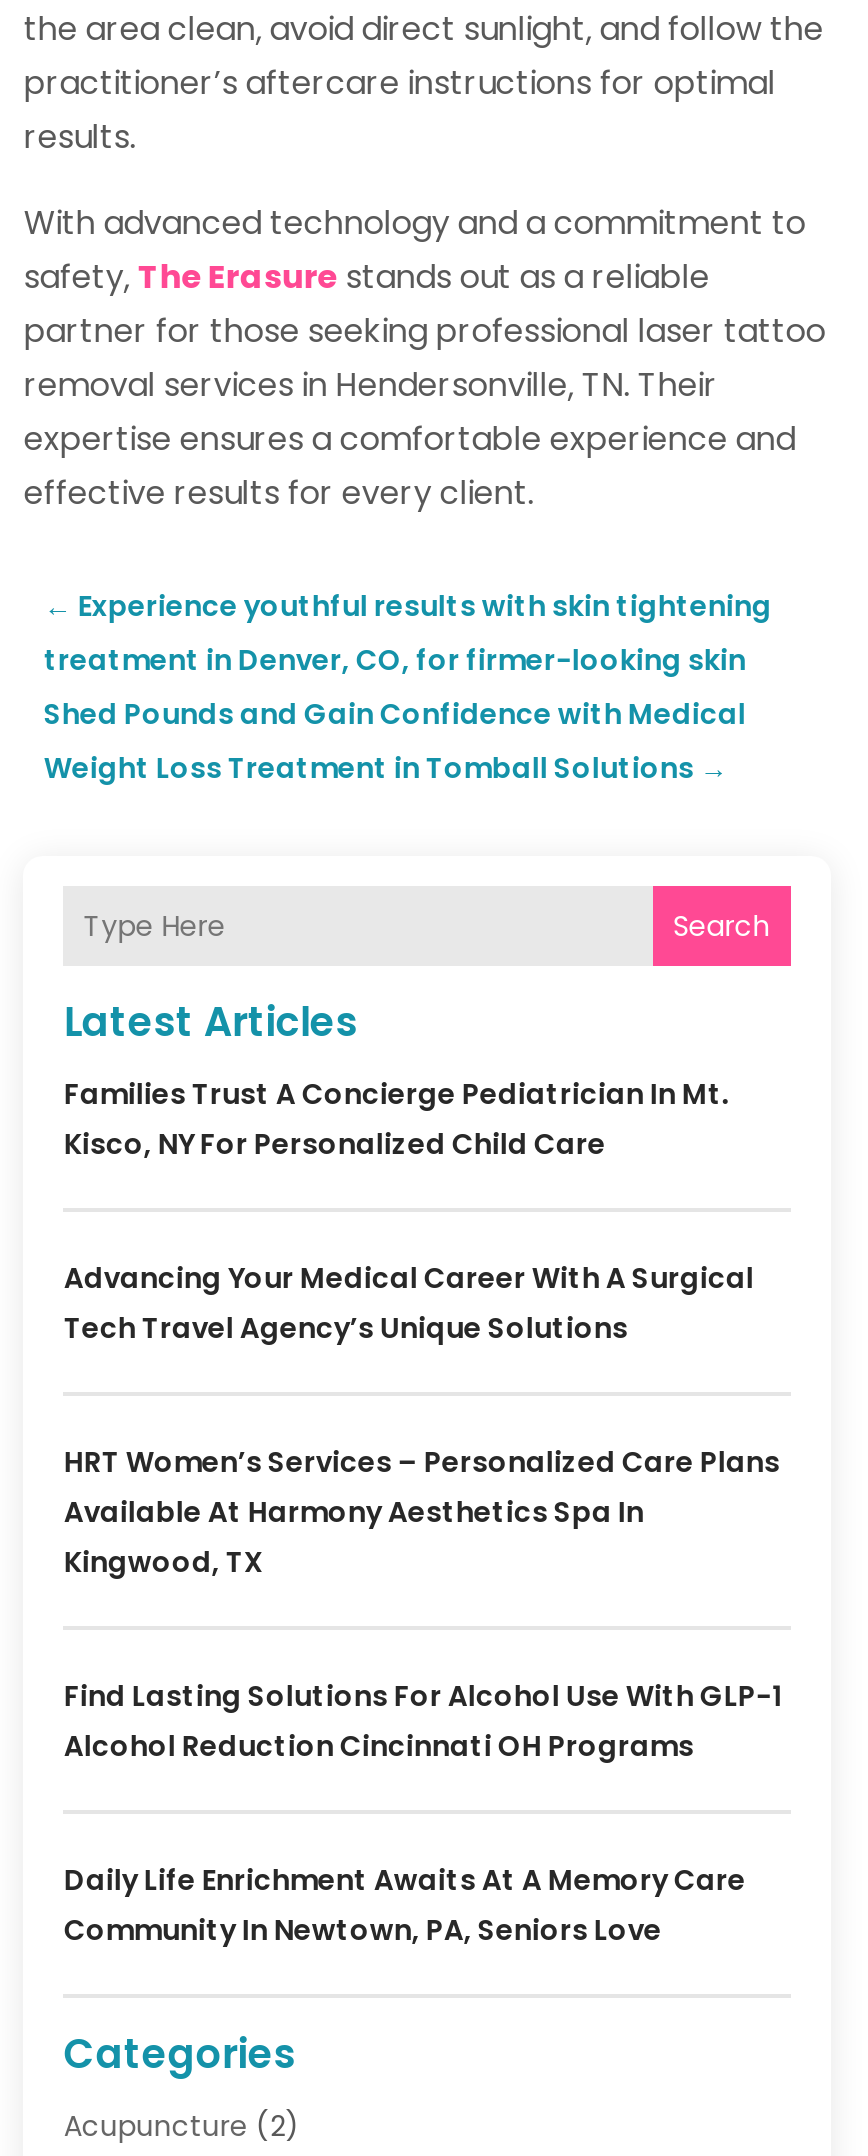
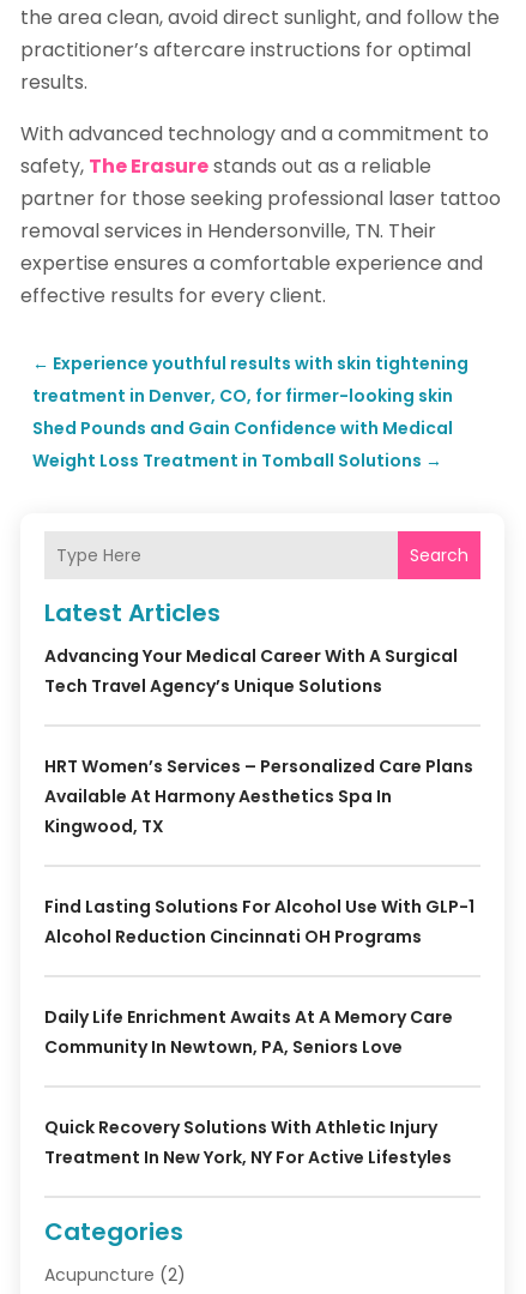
[64,1075,730,1165] Families Trust A Concierge Pediatrician In Mt. | Kisco, NY For Personalized Child Care -> none
moved [64,1259,782,1951] -> [45,645,475,1060]: Advancing Your Medical Career With A Surgical | Tech Travel Agency’s Unique Solutions | HRT Women’s Services – Personalized Care Plans | ... | Daily Life Enrichment Awaits At A Memory Care | Community In Newtown, PA, Seniors Love
none -> [45,1116,452,1170] Quick Recovery Solutions With Athletic Injury | Treatment In New York, NY For Active Lifestyles

